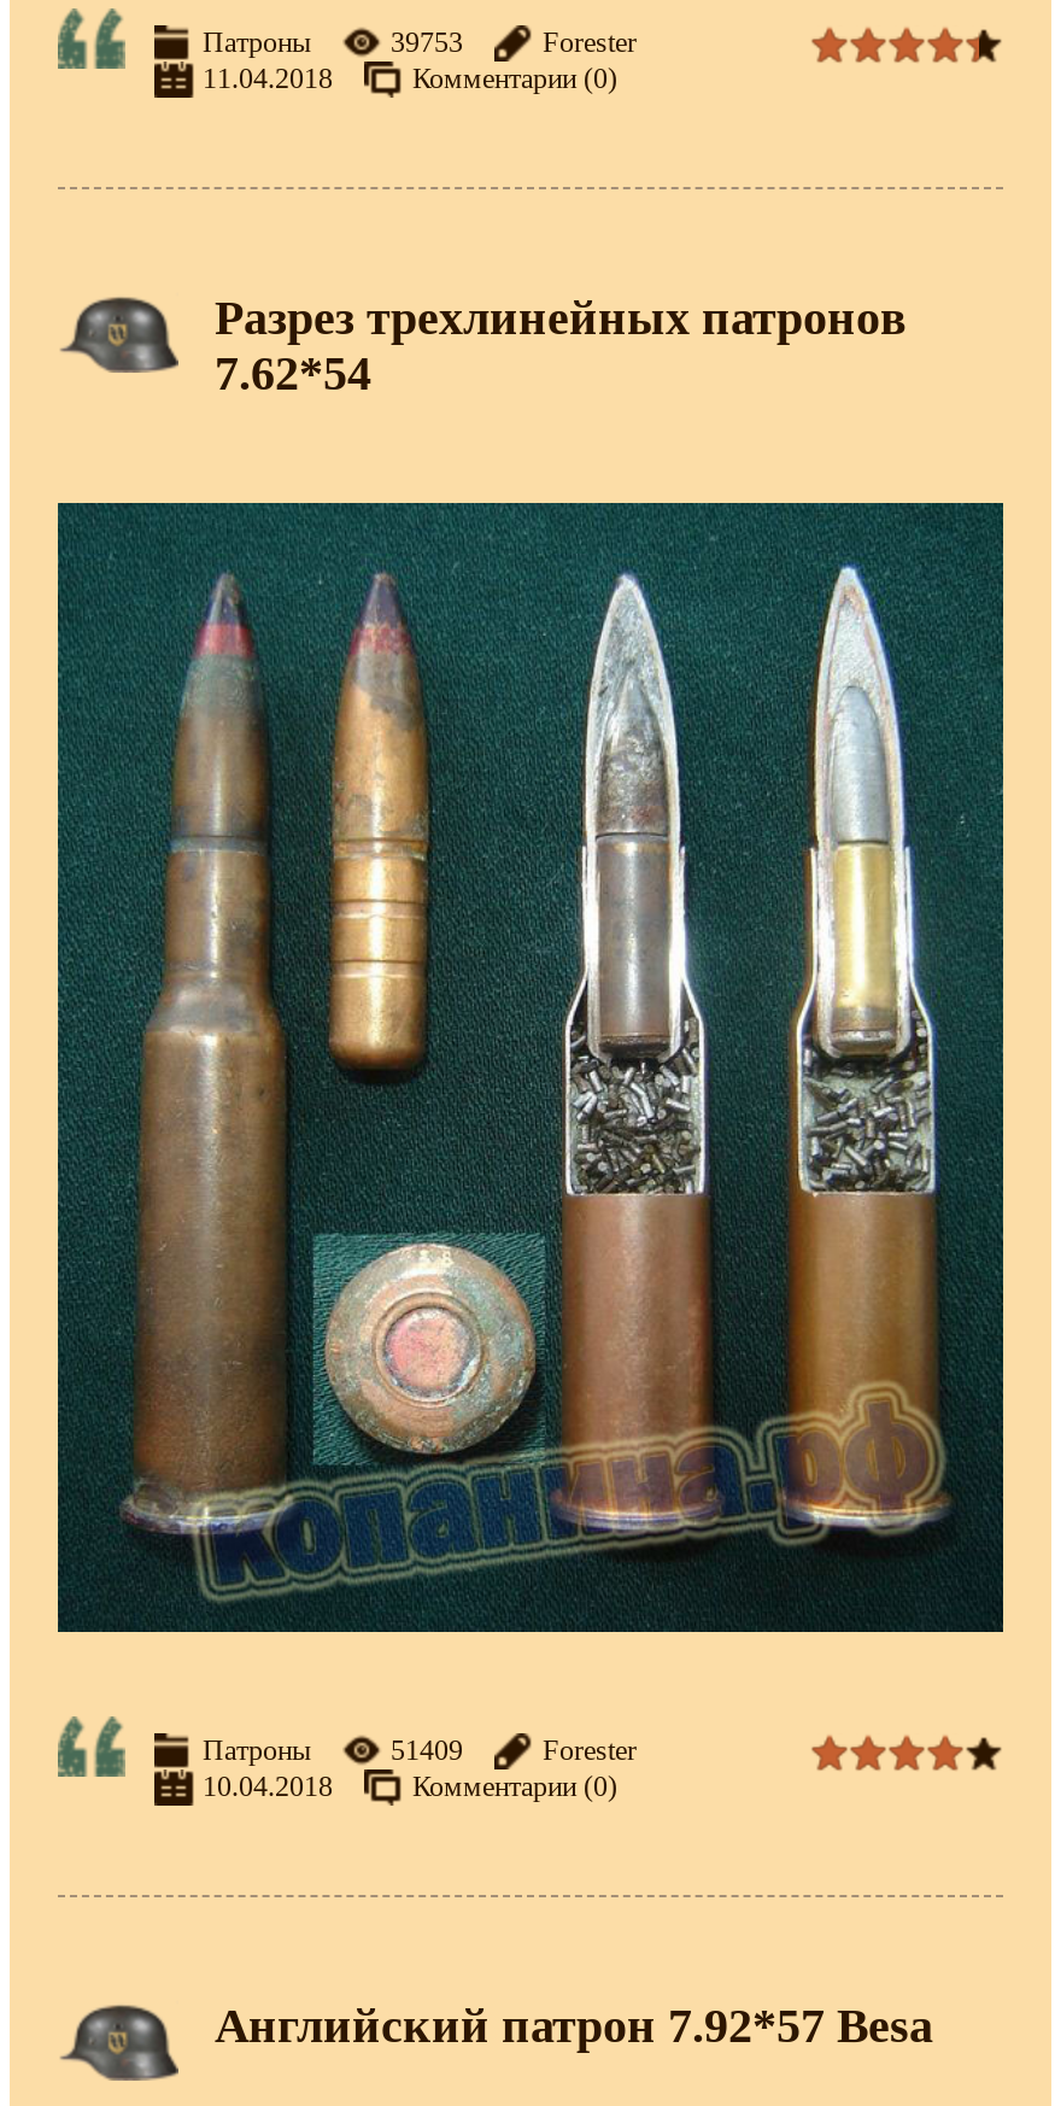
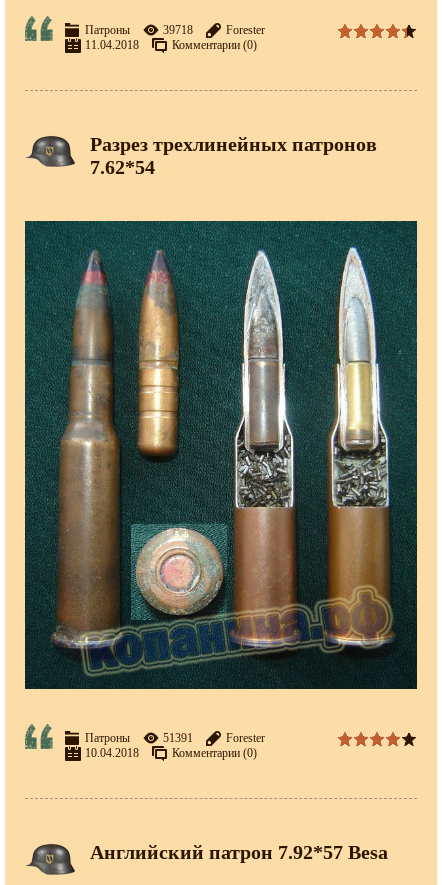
[391,25,463,59] 39753 -> [163,23,193,37] 39718
[391,1733,463,1767] 51409 -> [163,731,193,745] 51391

